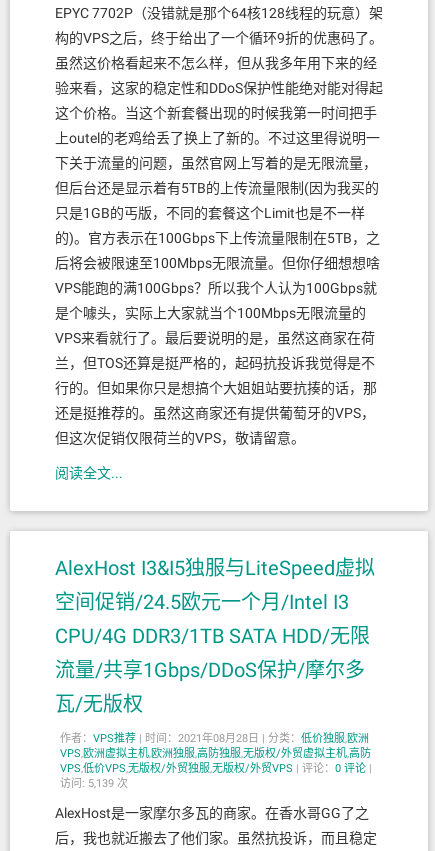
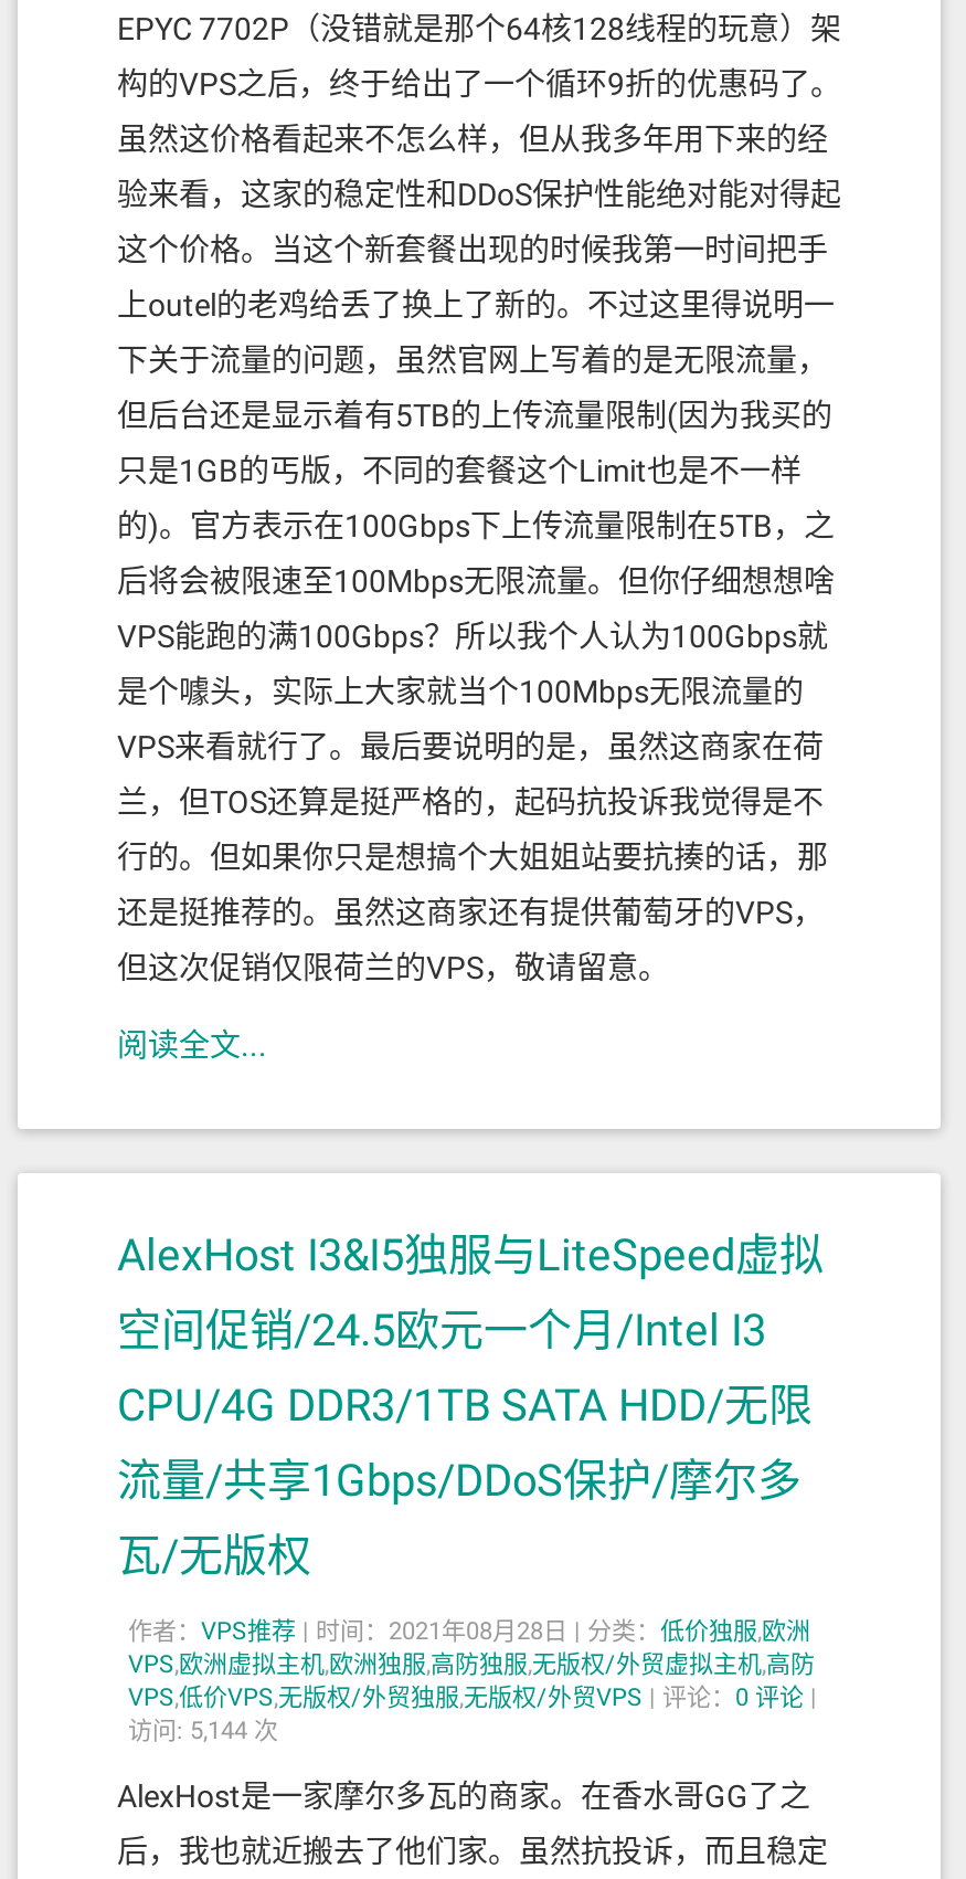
[60,777,128,790] 访问: 5,139 次 -> [128,1717,278,1745] 访问: 5,144 次

